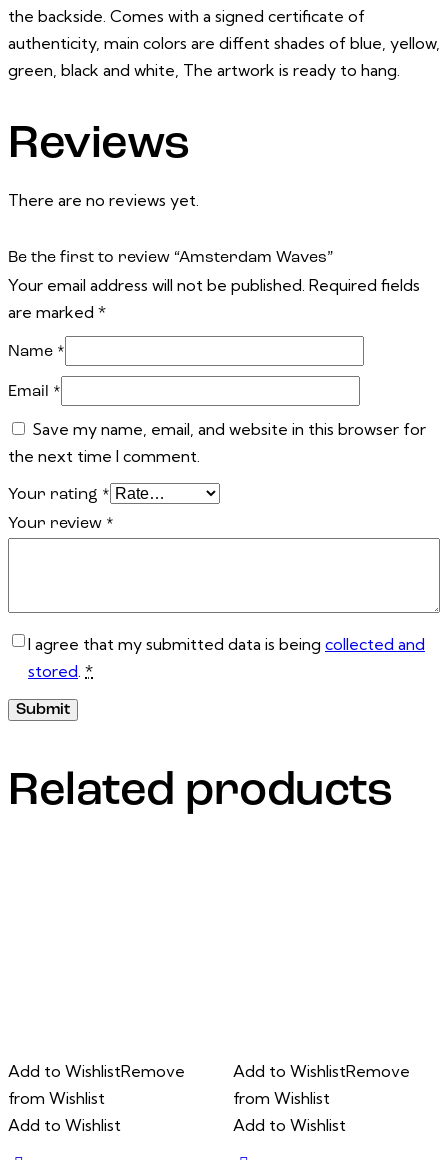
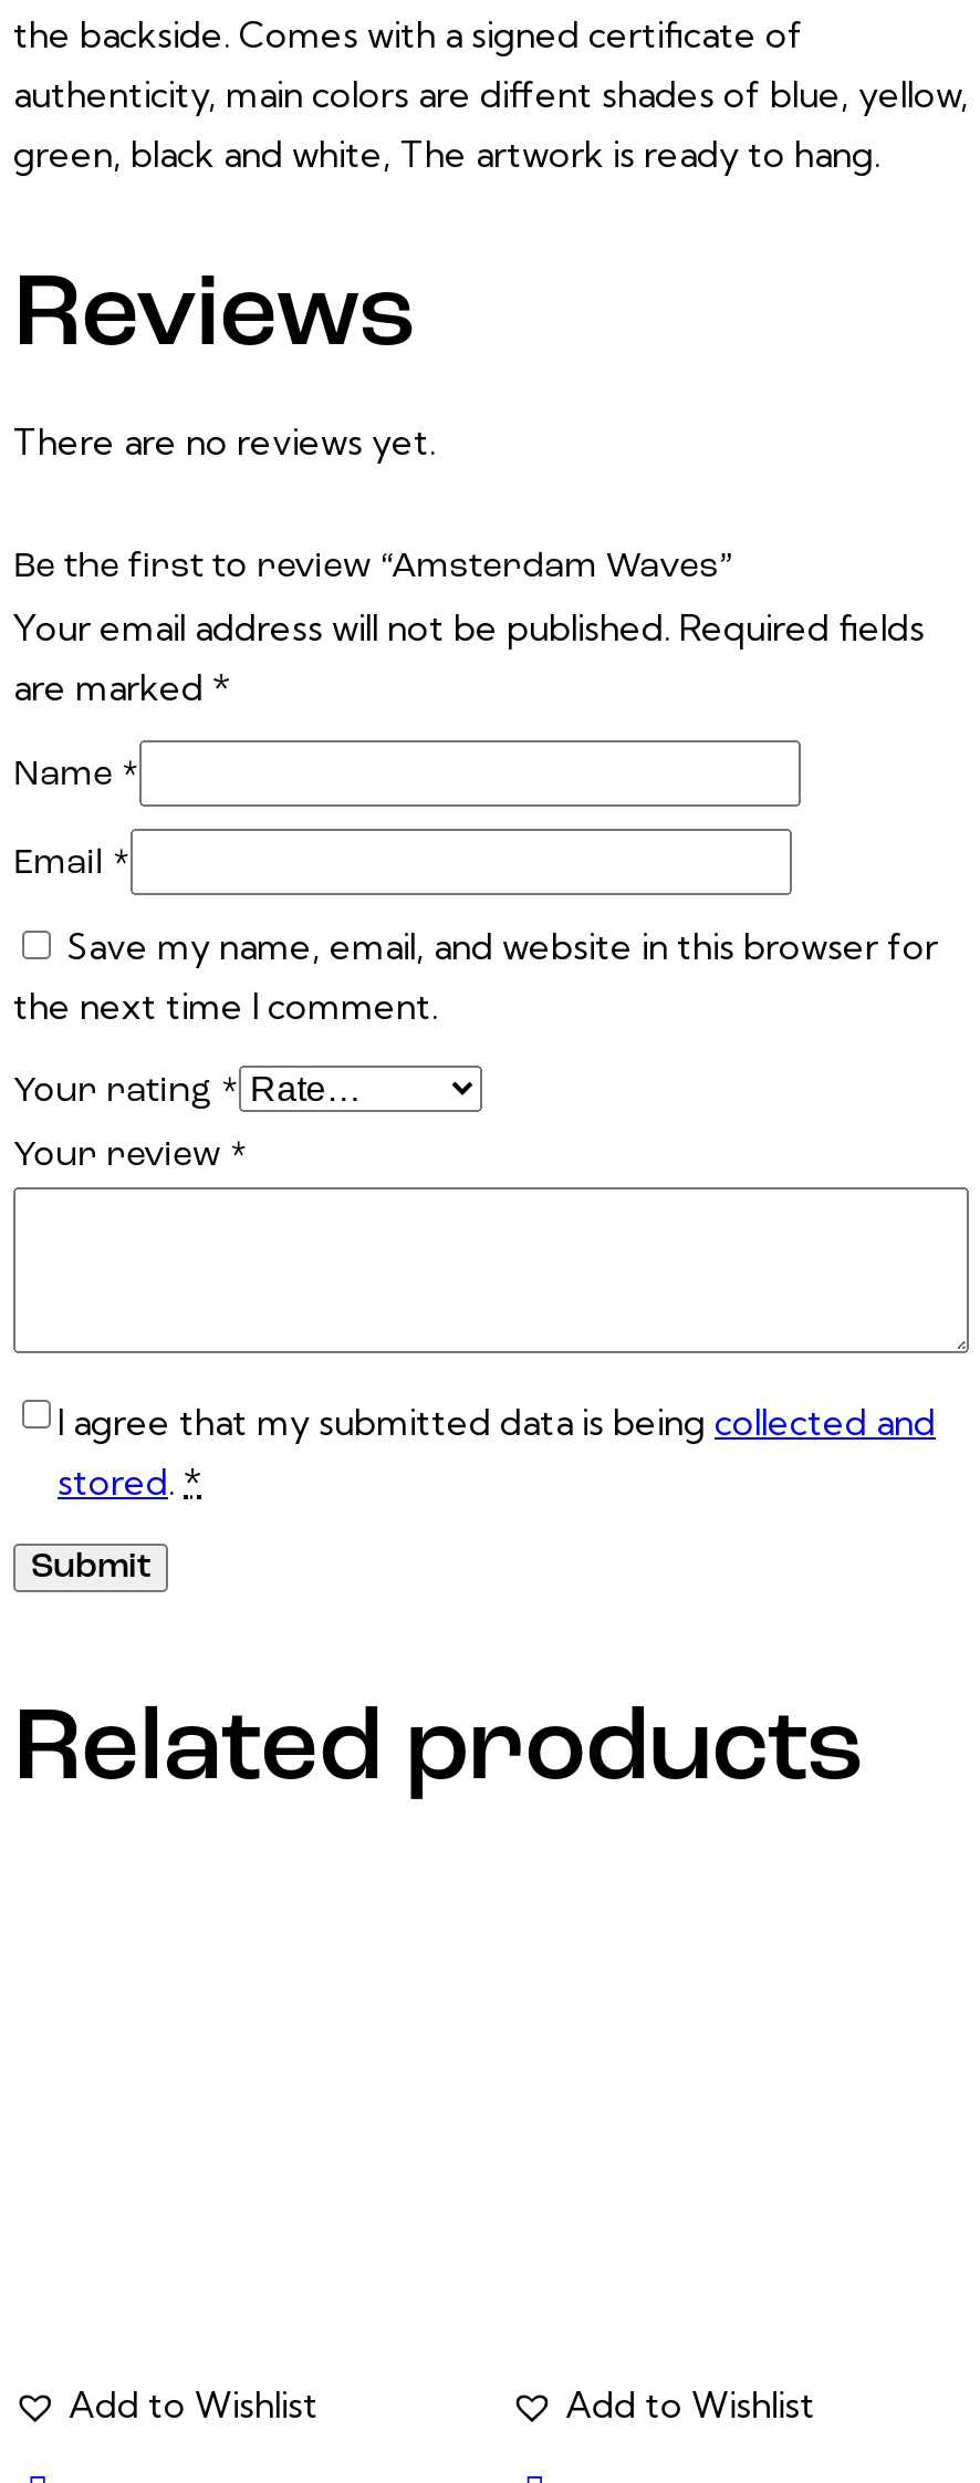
[8,1061,185,1108] Add to WishlistRemove | from Wishlist -> none
[233,1061,410,1108] Add to WishlistRemove | from Wishlist -> none

